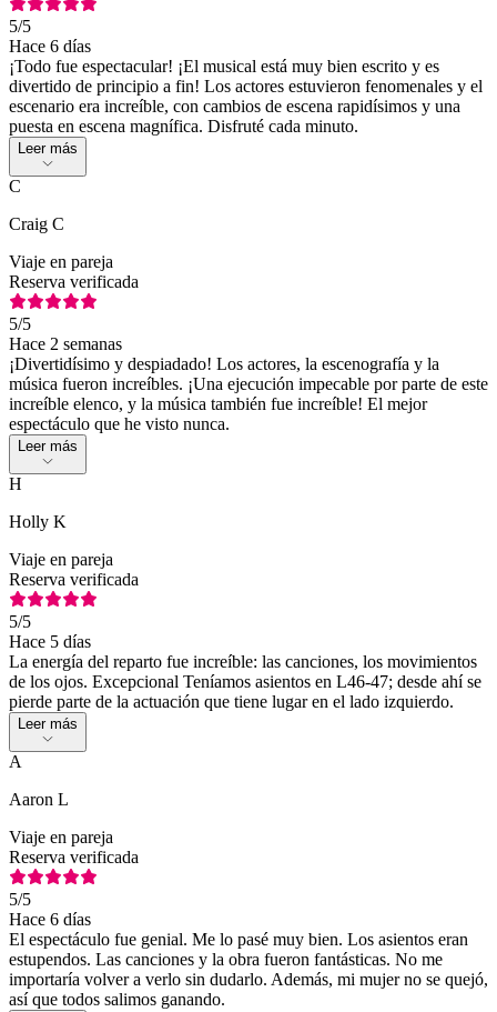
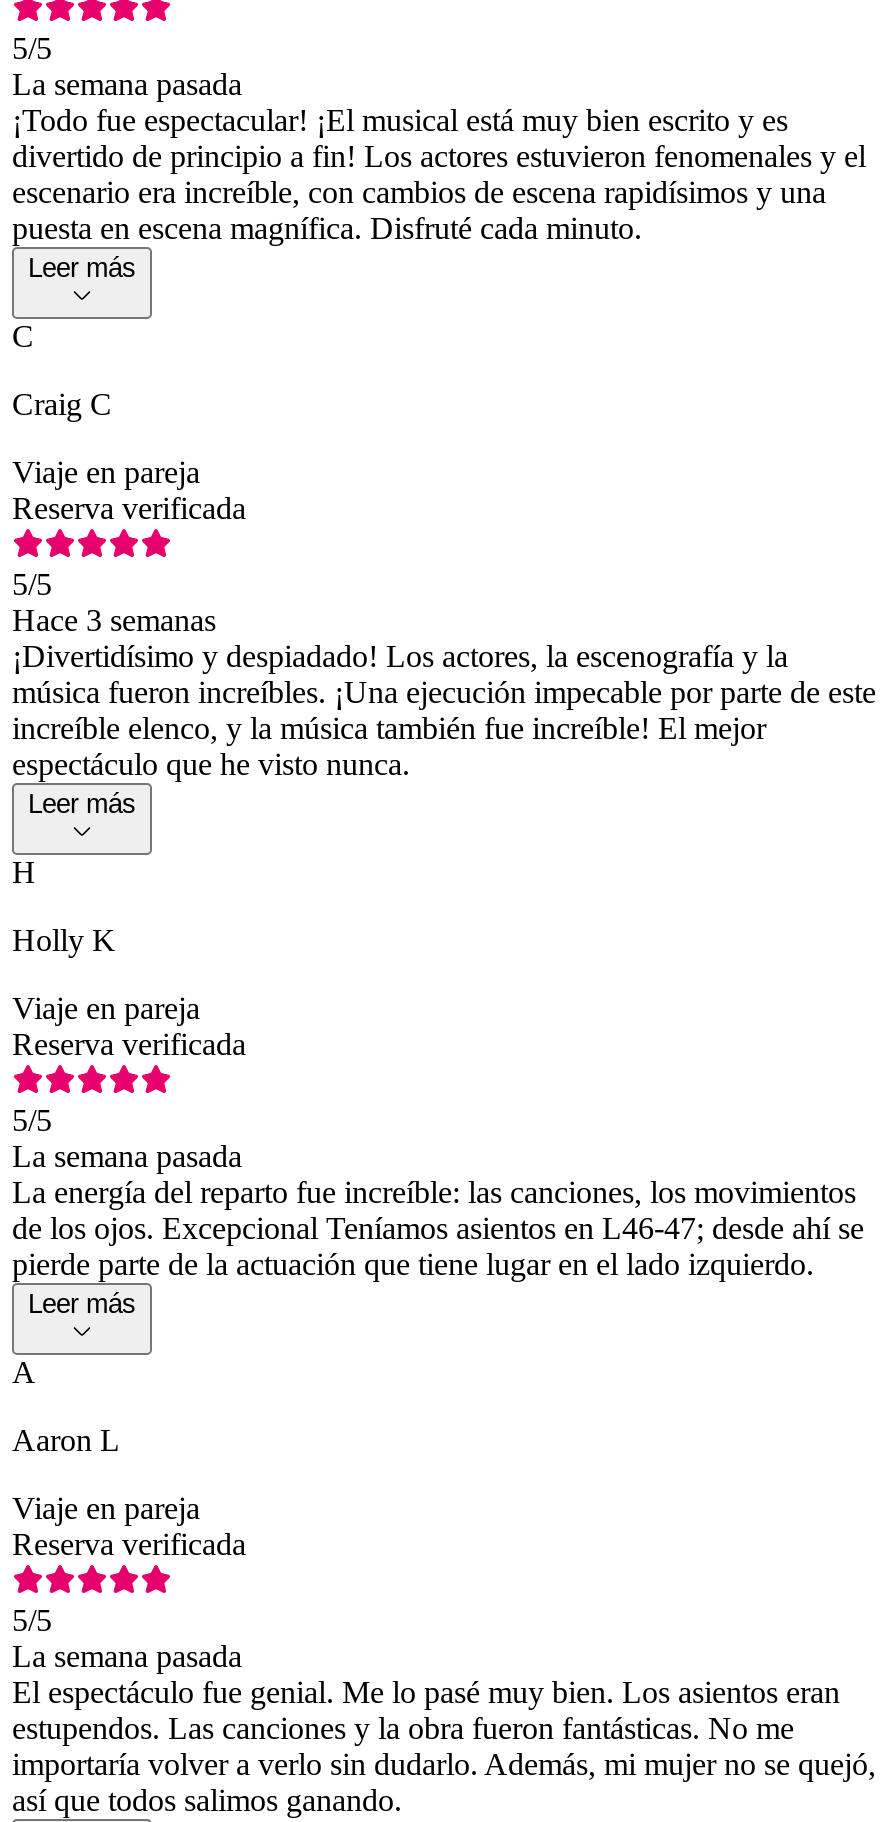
[9,37,91,56] Hace 6 días -> [12,67,242,101] La semana pasada
[9,335,122,354] Hace 2 semanas -> [12,603,216,637] Hace 3 semanas
[9,633,91,651] Hace 5 días -> [12,1139,242,1173] La semana pasada
[9,910,91,929] Hace 6 días -> [12,1639,242,1673] La semana pasada

